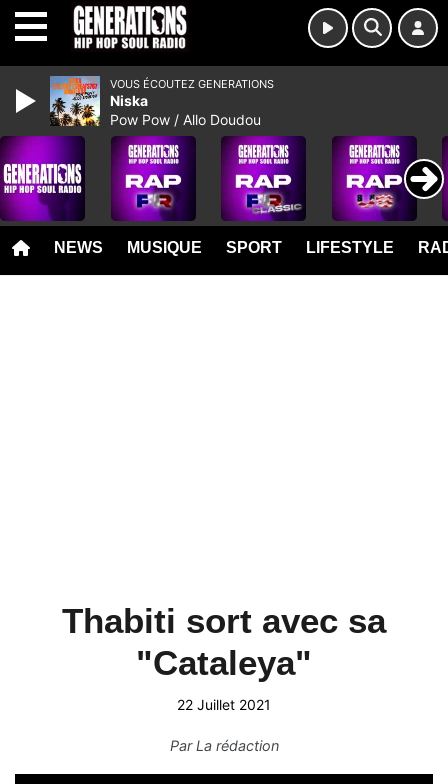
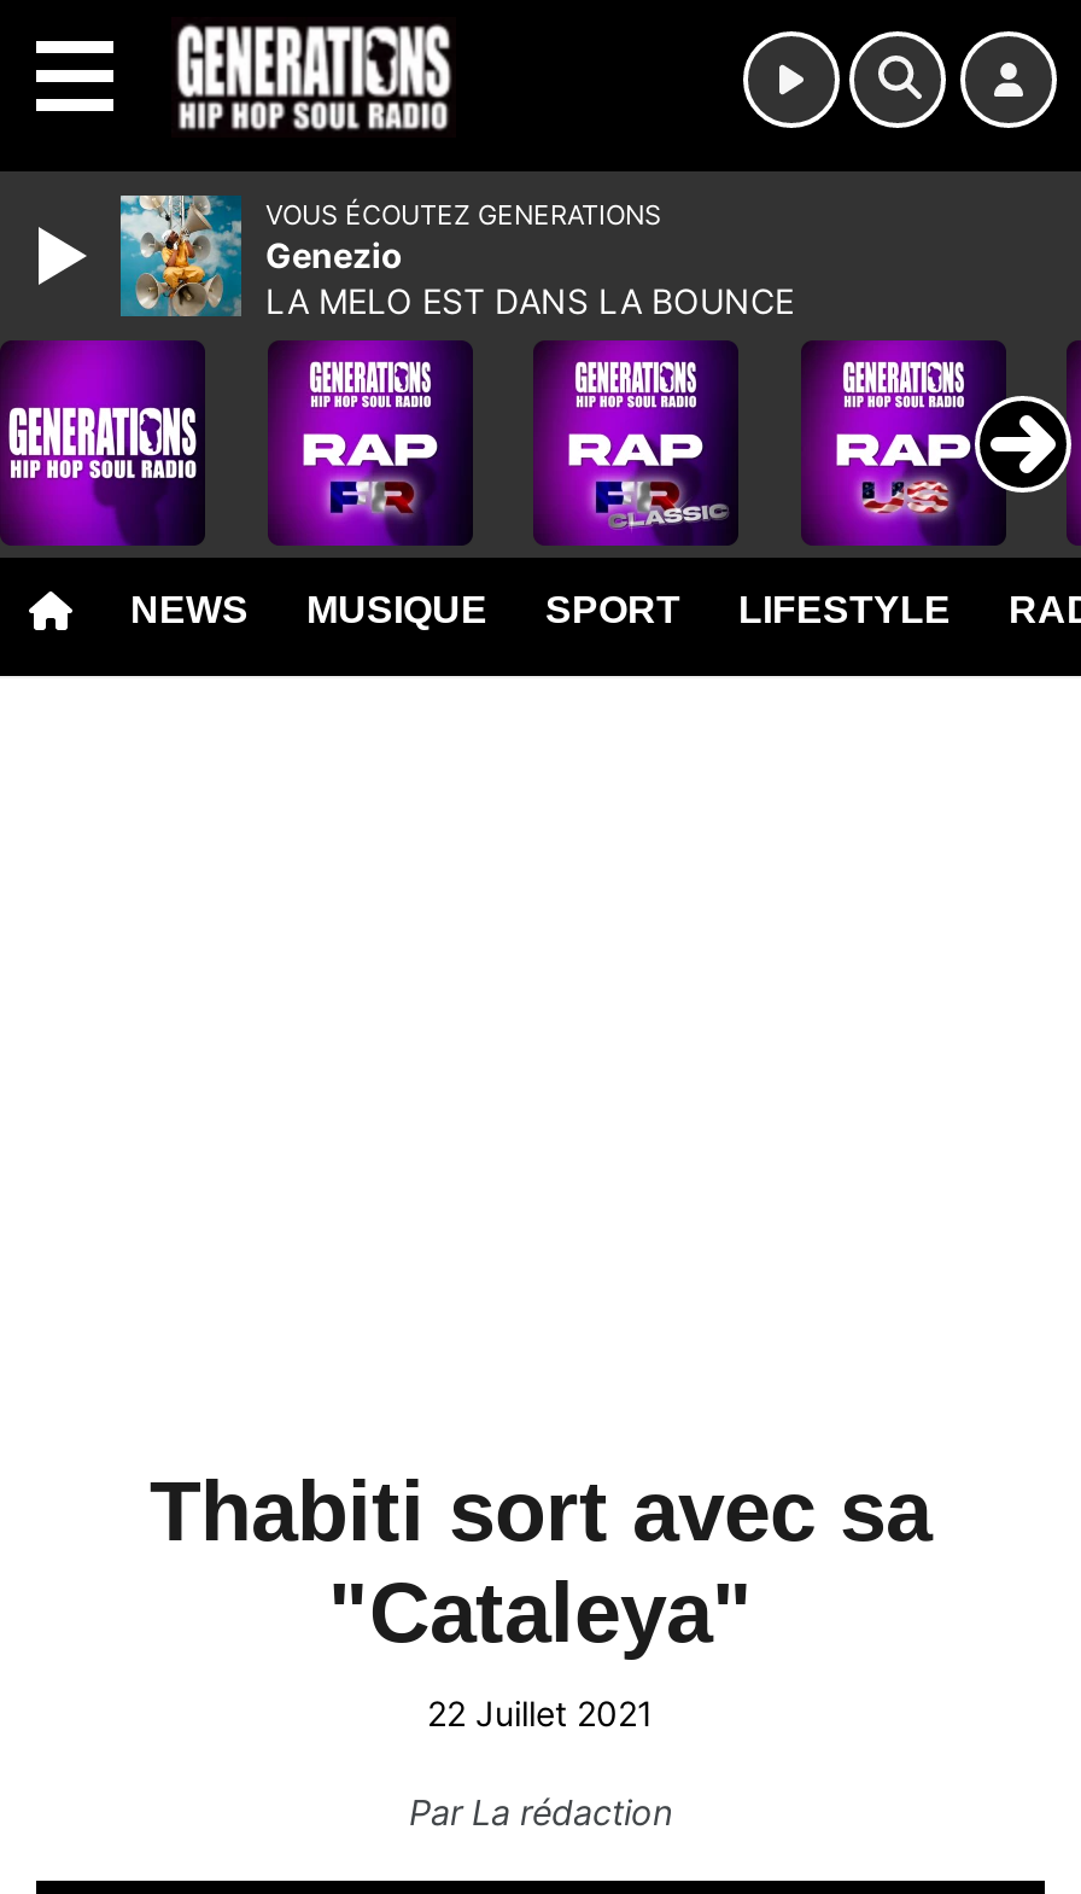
[49,75,261,128] [image] | Niska | Pow Pow / Allo Doudou -> [118,193,794,321] [image] | Genezio | LA MELO EST DANS LA BOUNCE

